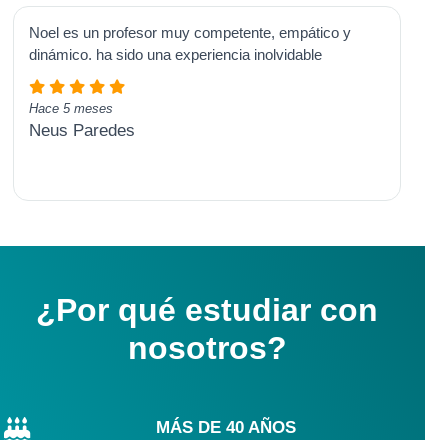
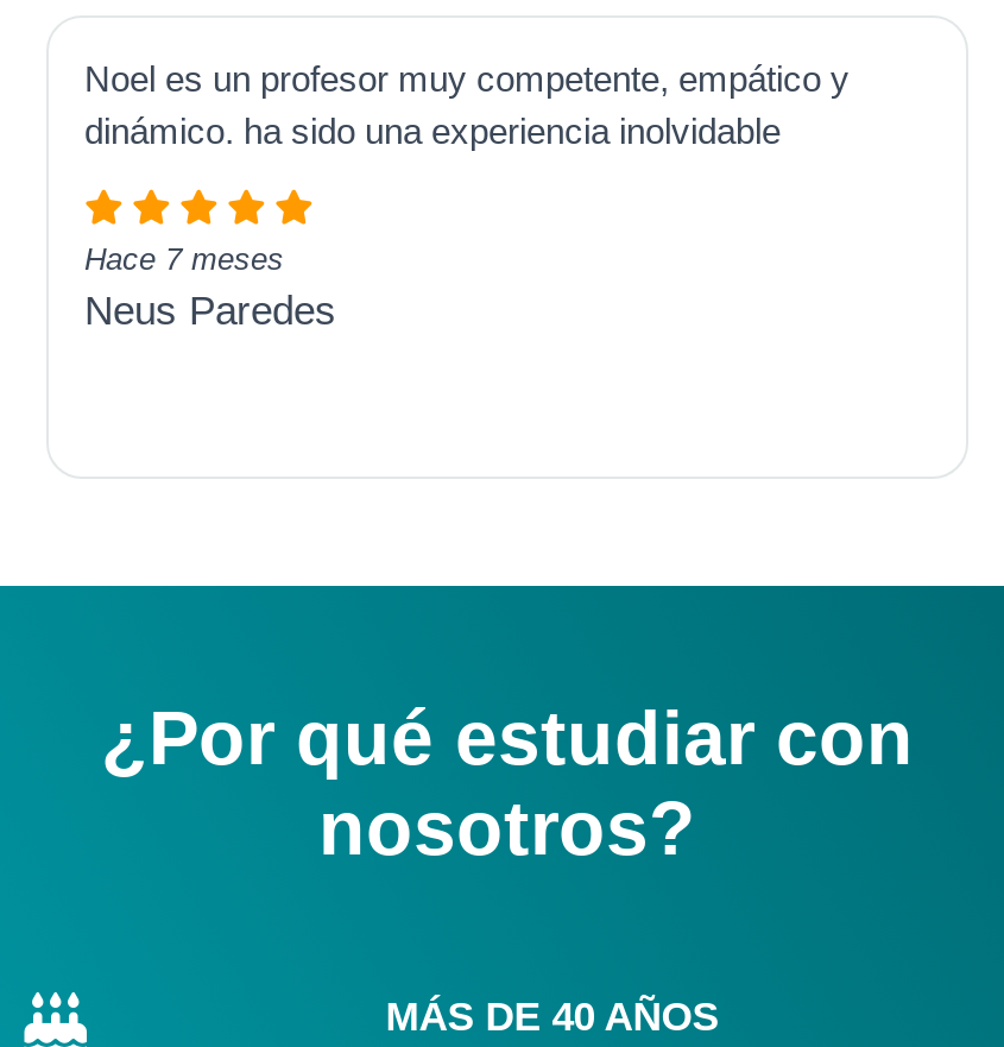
[29,101,113,116] Hace 5 meses -> [84,241,284,277] Hace 7 meses

